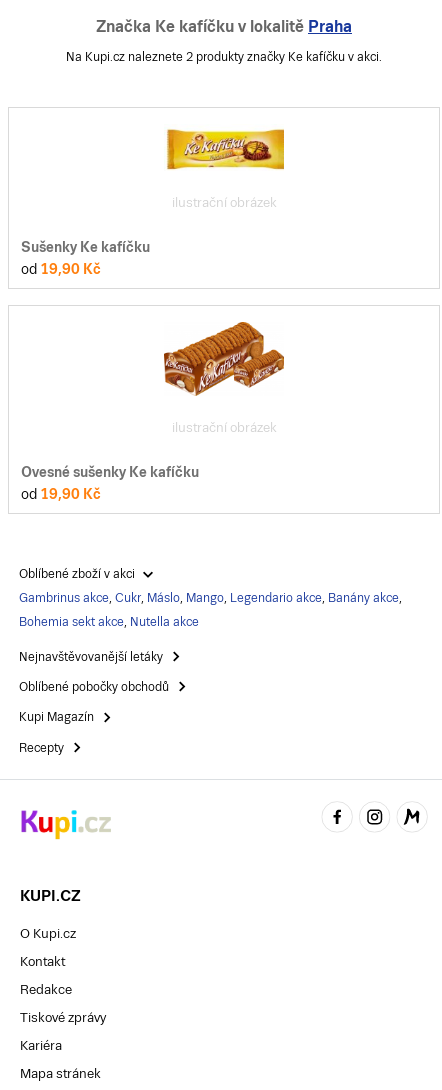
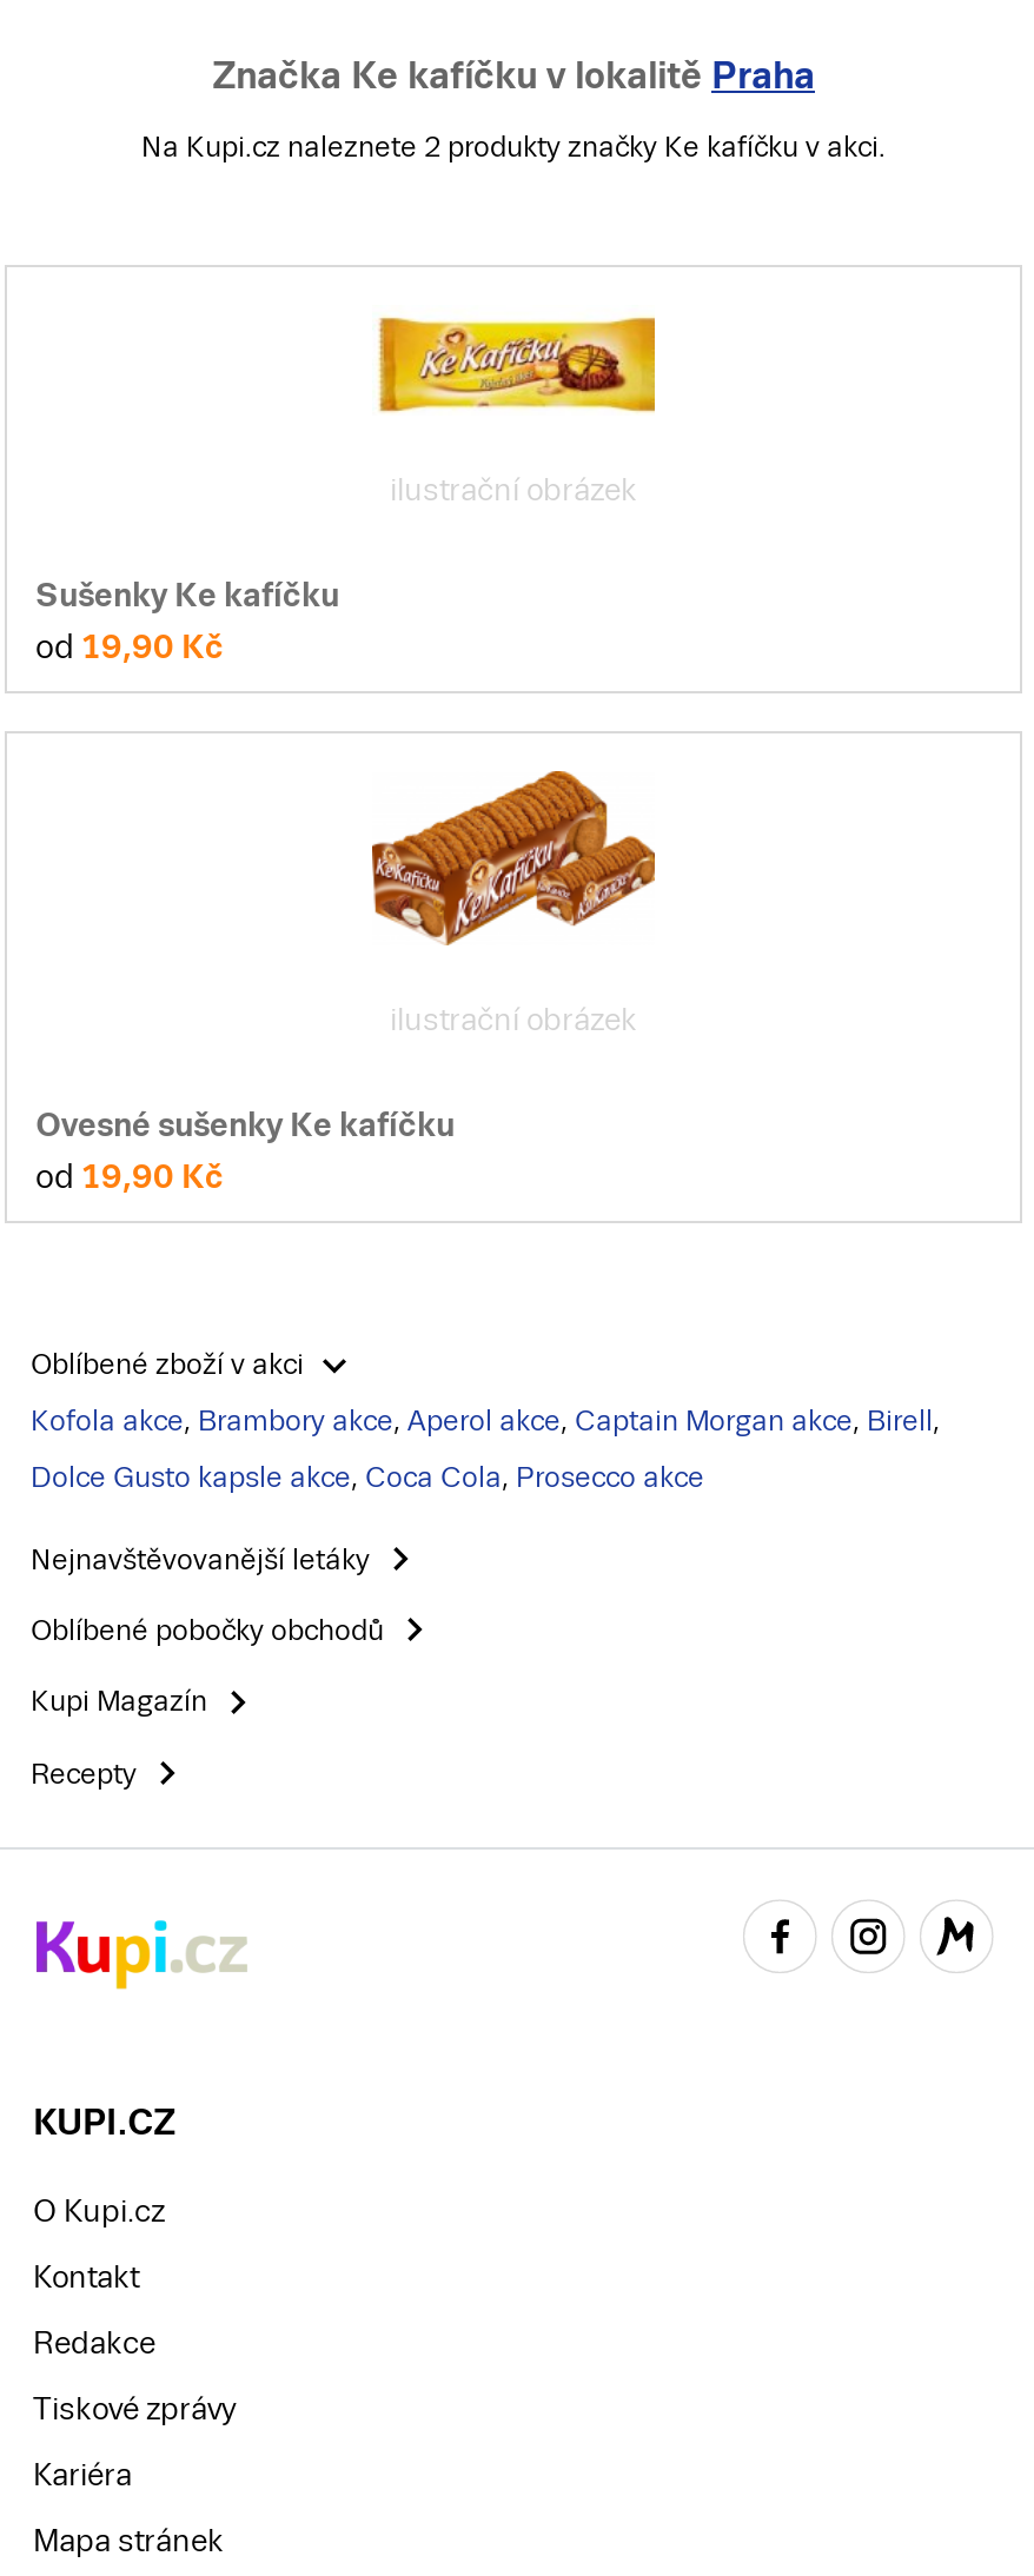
[19,591,402,605] Gambrinus akce, Cukr, Máslo, Mango, Legendario akce, Banány akce, -> [31,1404,940,1437] Kofola akce, Brambory akce, Aperol akce, Captain Morgan akce, Birell,
[19,615,199,629] Bohemia sekt akce, Nutella akce -> [31,1460,704,1493] Dolce Gusto kapsle akce, Coca Cola, Prosecco akce

